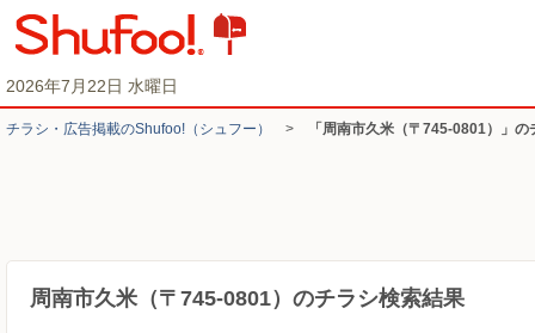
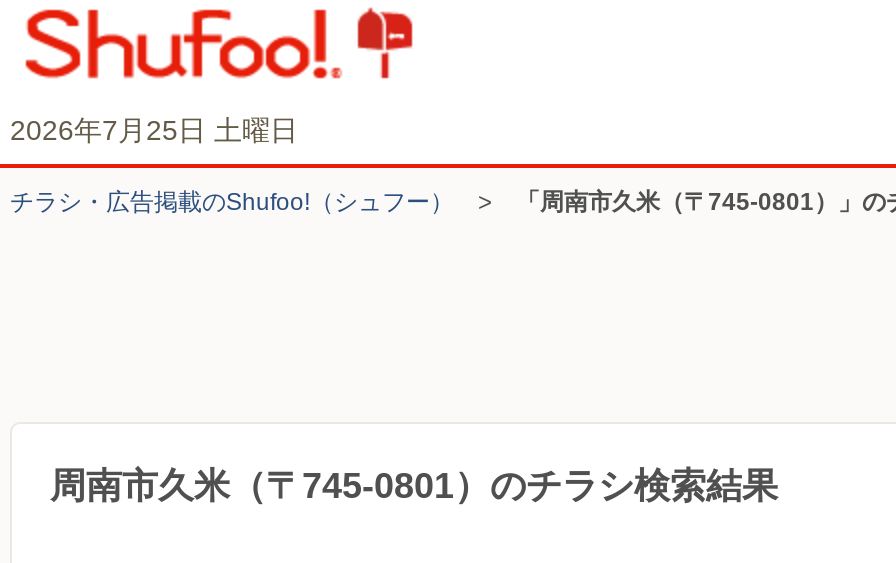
[6,76,178,95] 2026年7月22日 水曜日 -> [10,114,298,146] 2026年7月25日 土曜日

